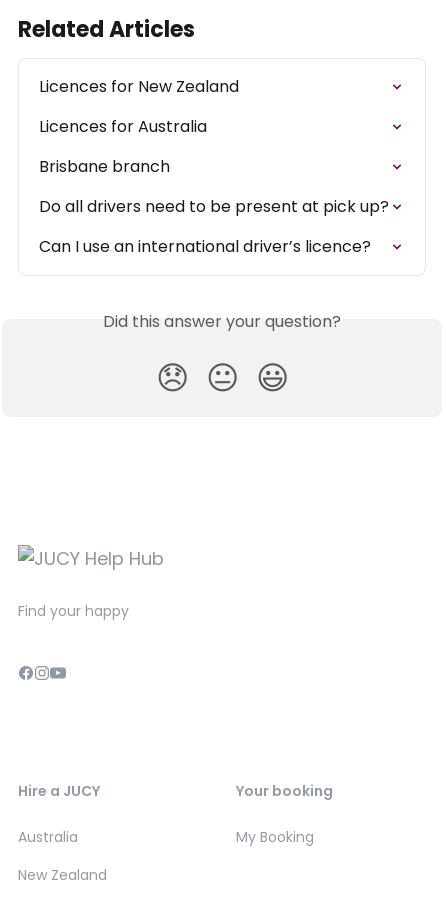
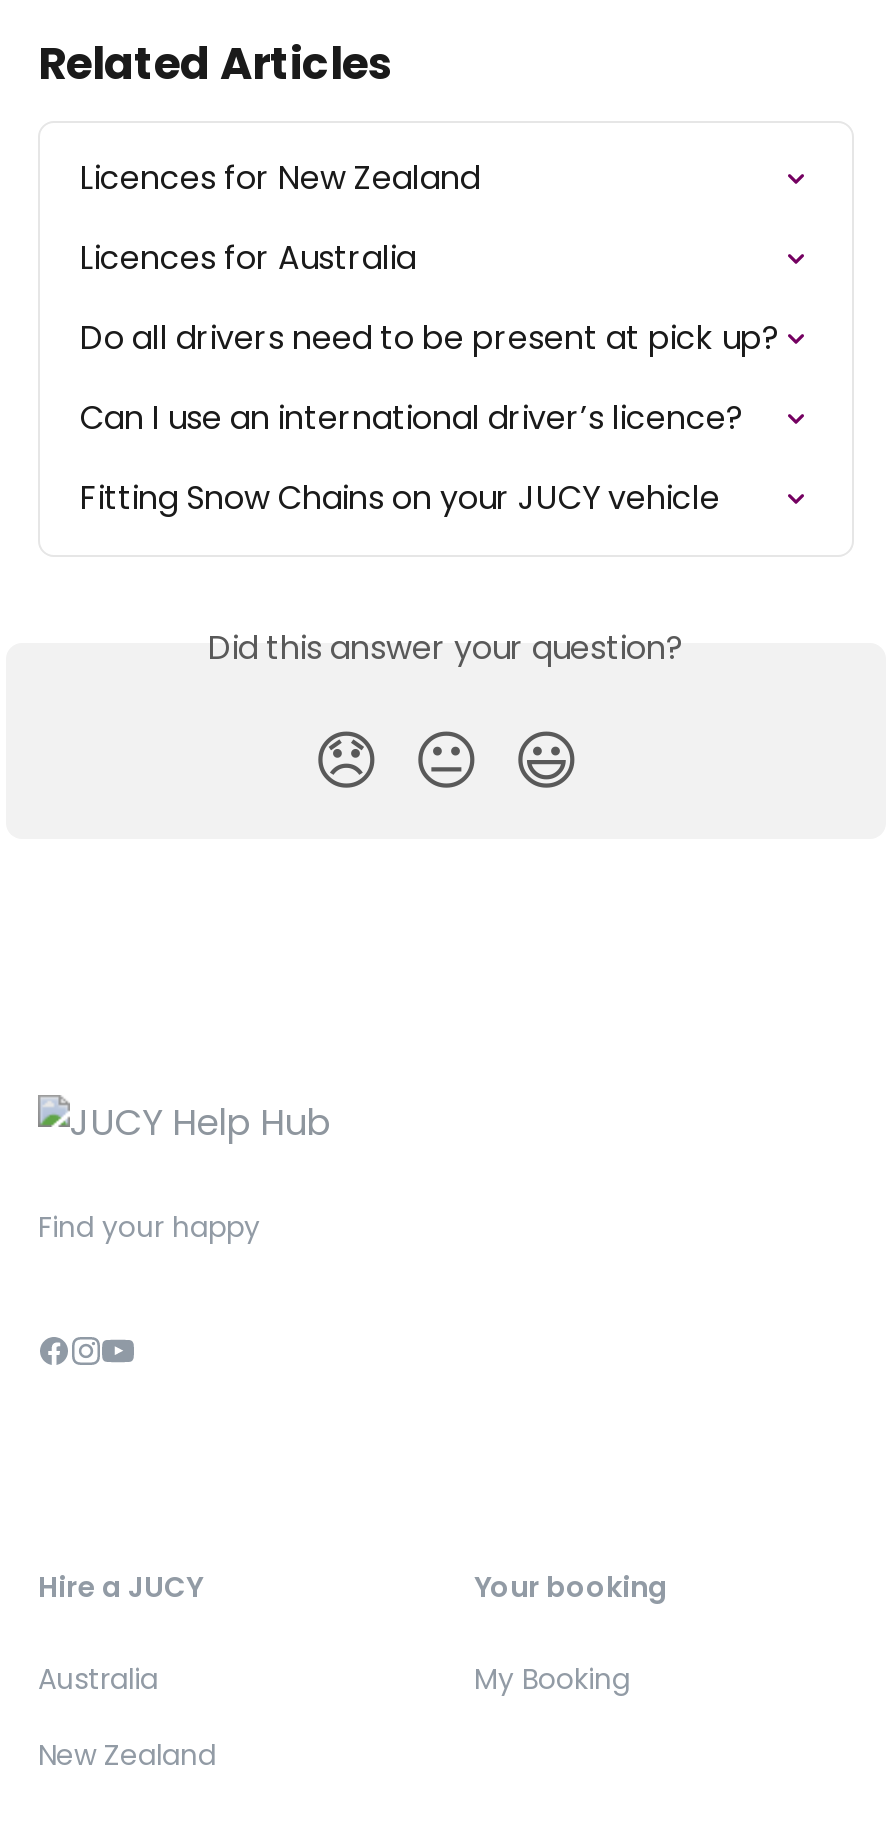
[39,155,170,178] Brisbane branch -> none
moved [39,195,389,258] -> [80,316,780,442]: Do all drivers need to be present at pick up? | Can I use an international driver’s licence?
none -> [80,476,720,522] Fitting Snow Chains on your JUCY vehicle

